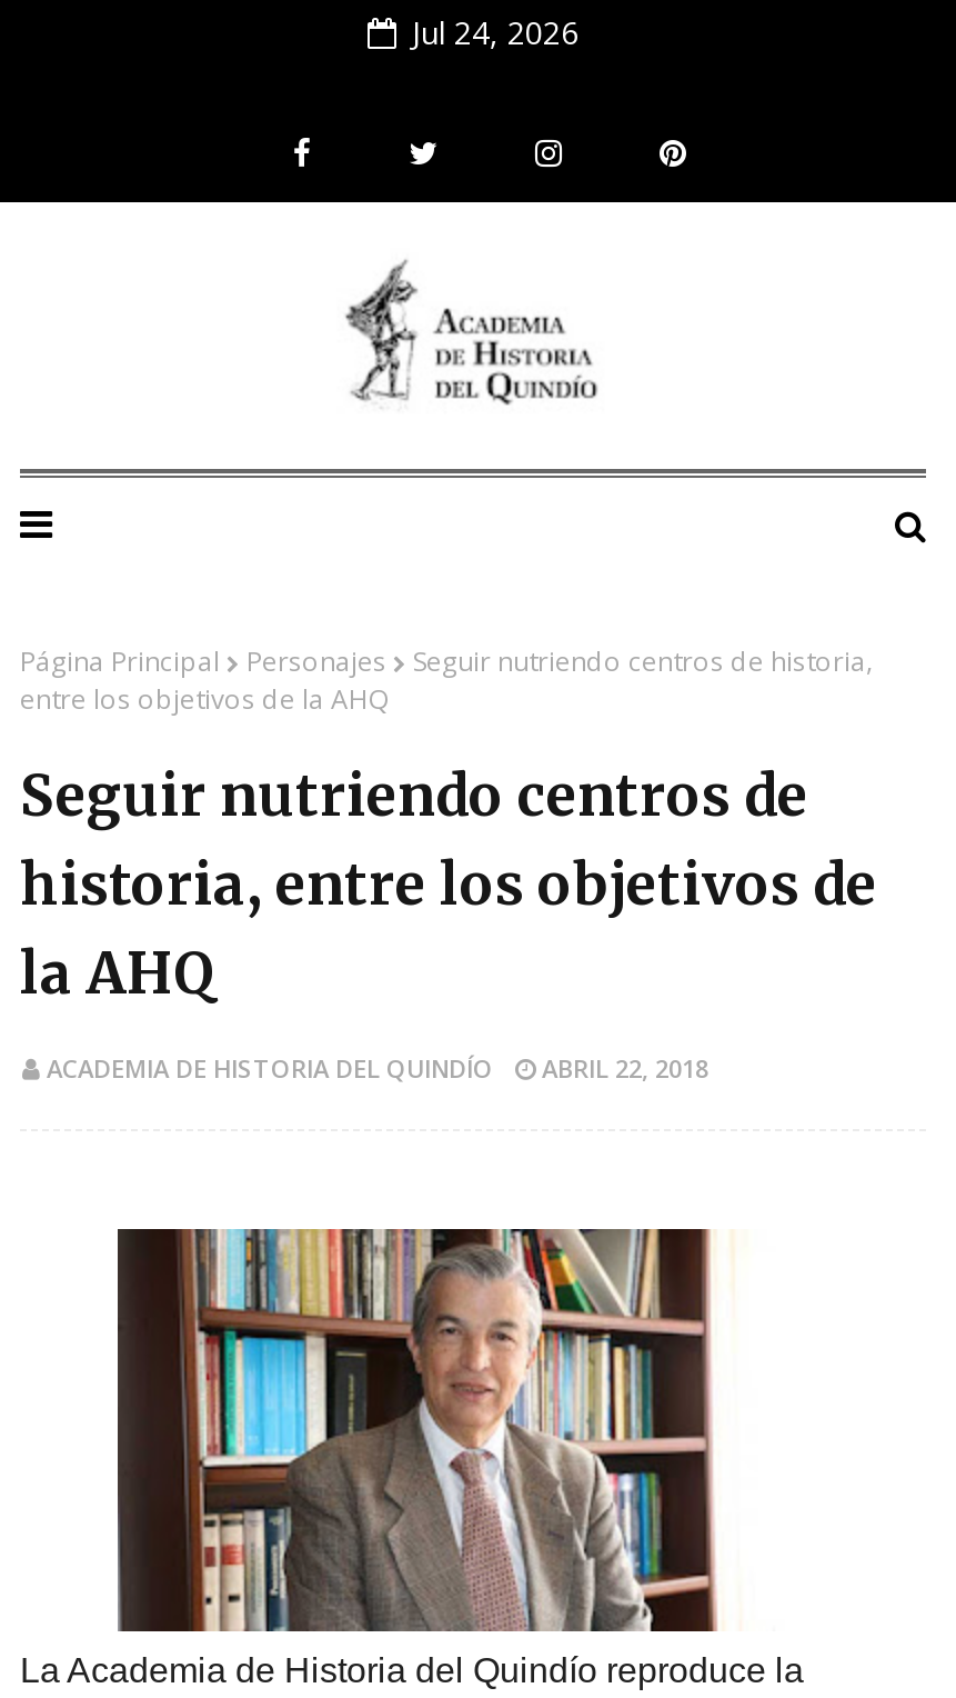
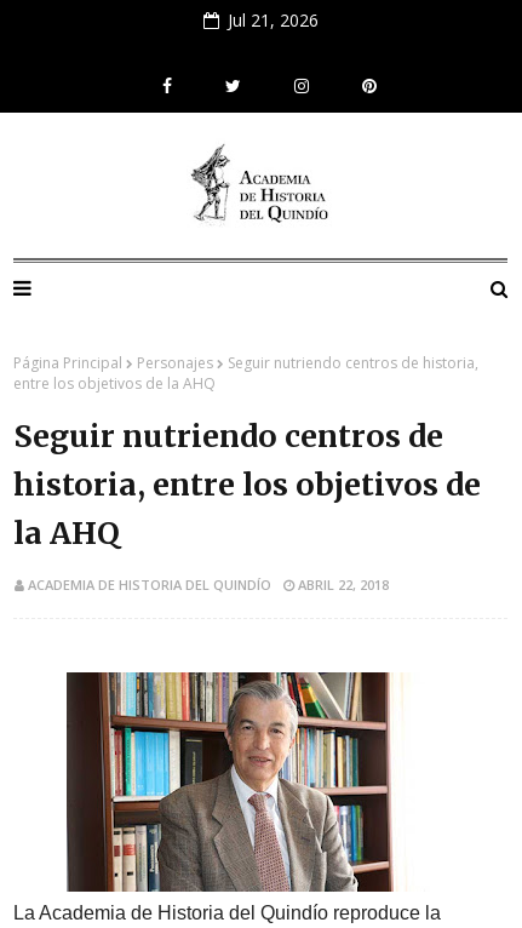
[412,11,578,53] Jul 24, 2026 -> [227,8,318,31] Jul 21, 2026

